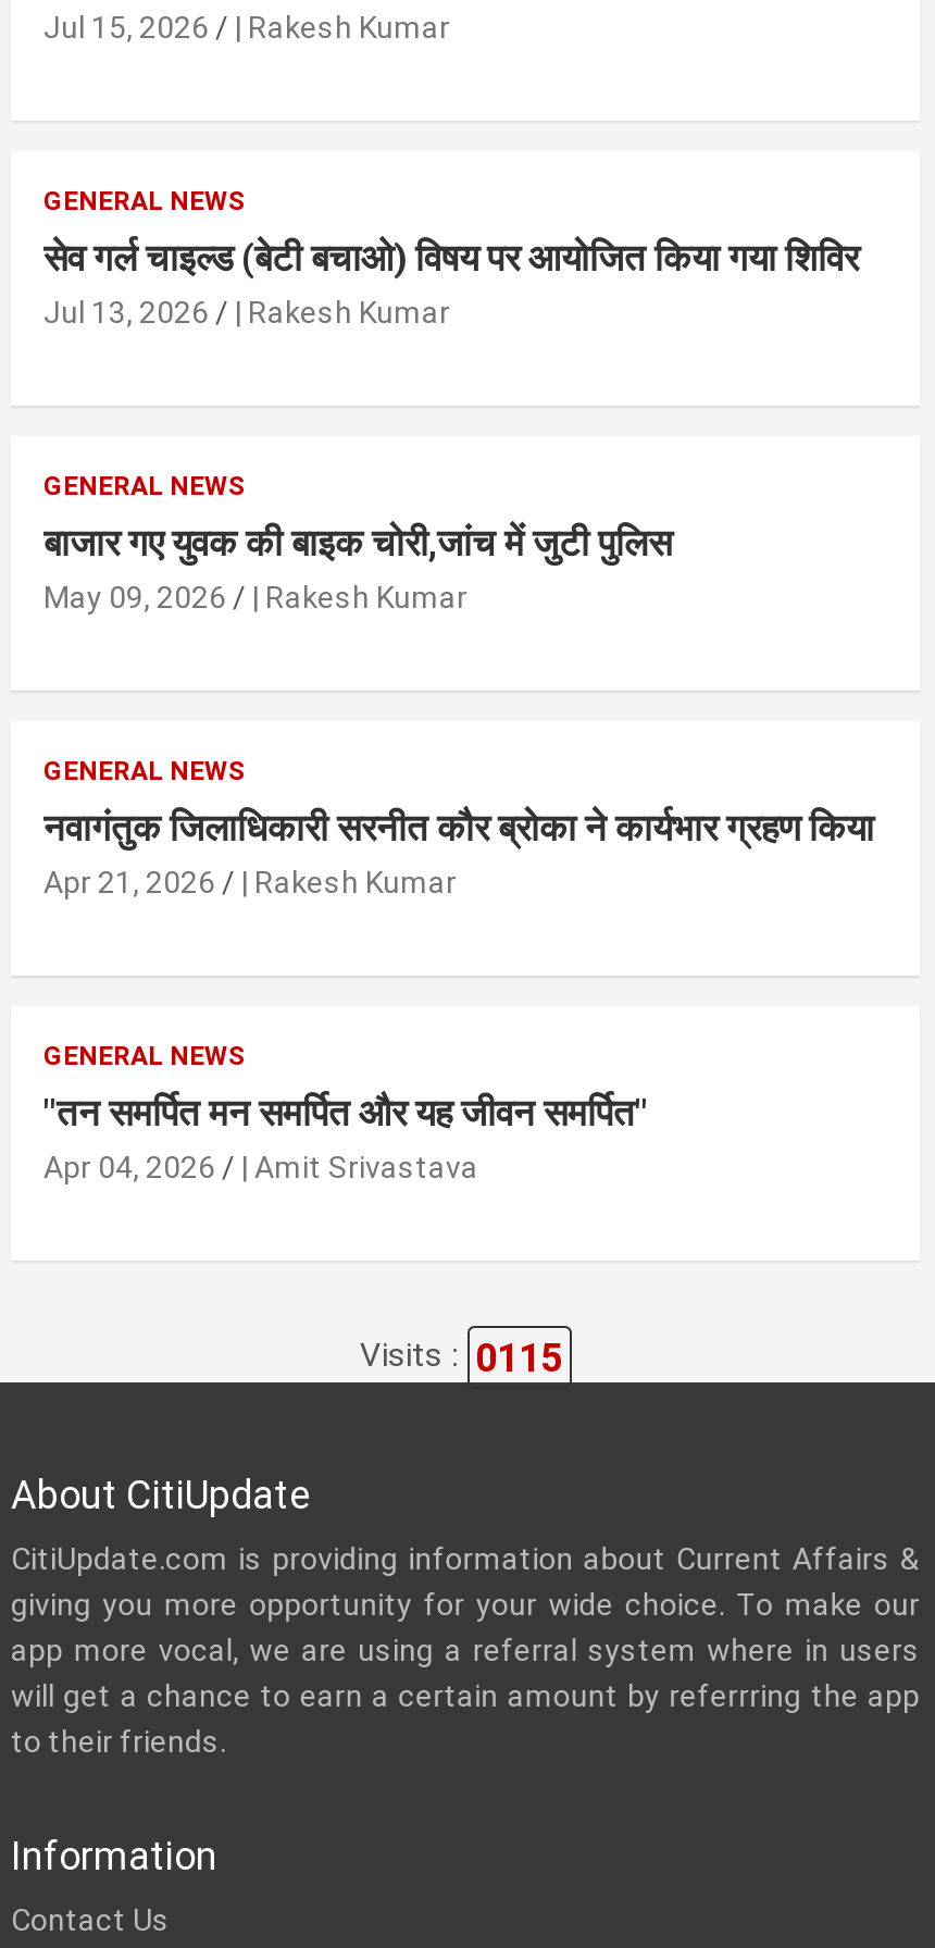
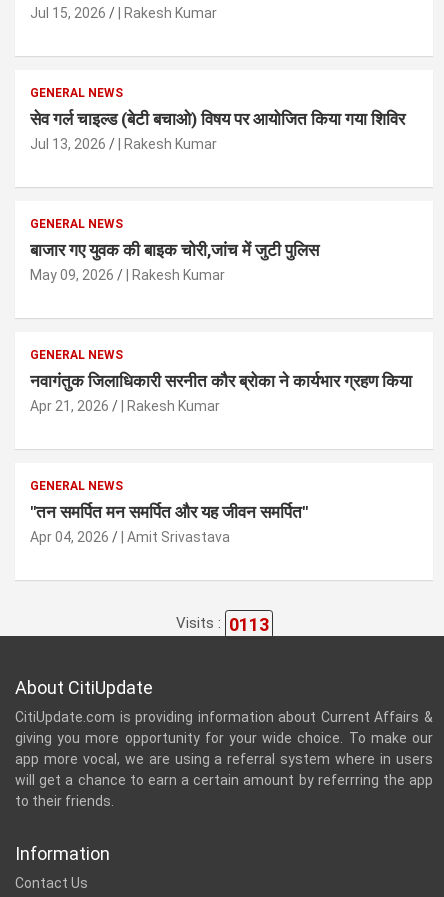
[360,1335,562,1380] Visits : 0115 -> [175,614,268,635] Visits : 0113

